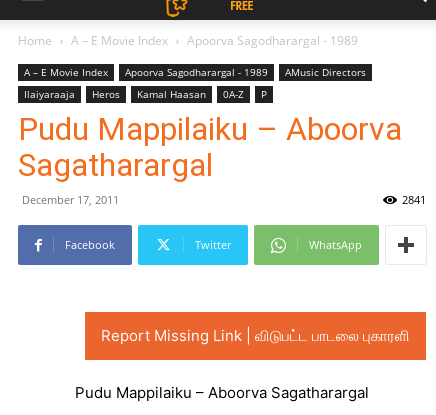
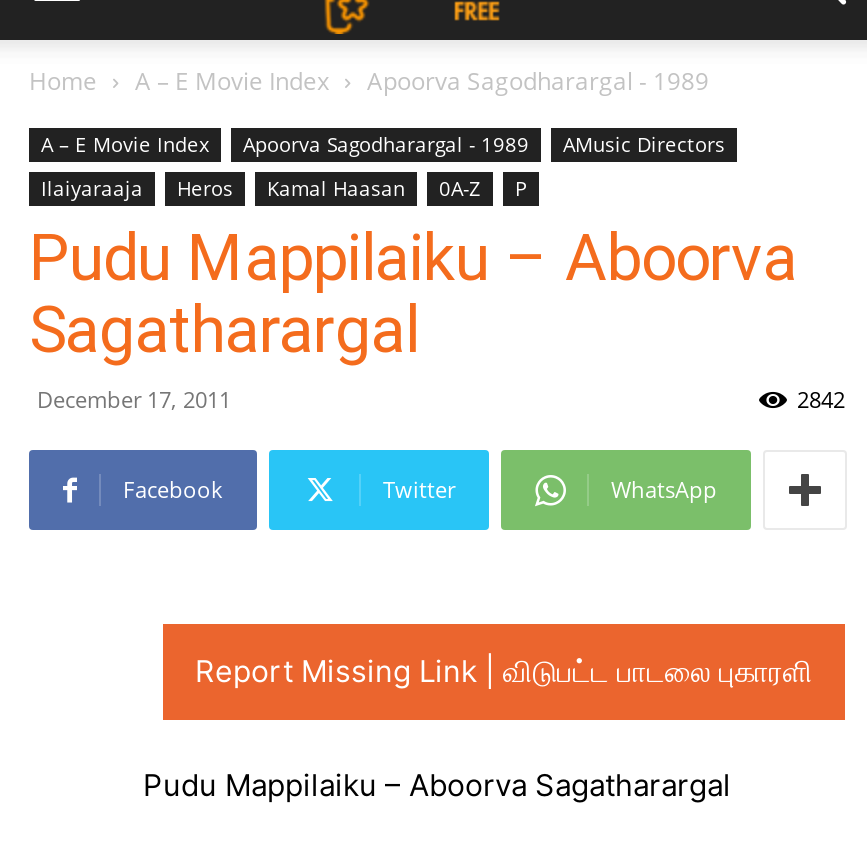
[402,192,426,207] 2841 -> [797,384,845,414] 2842

